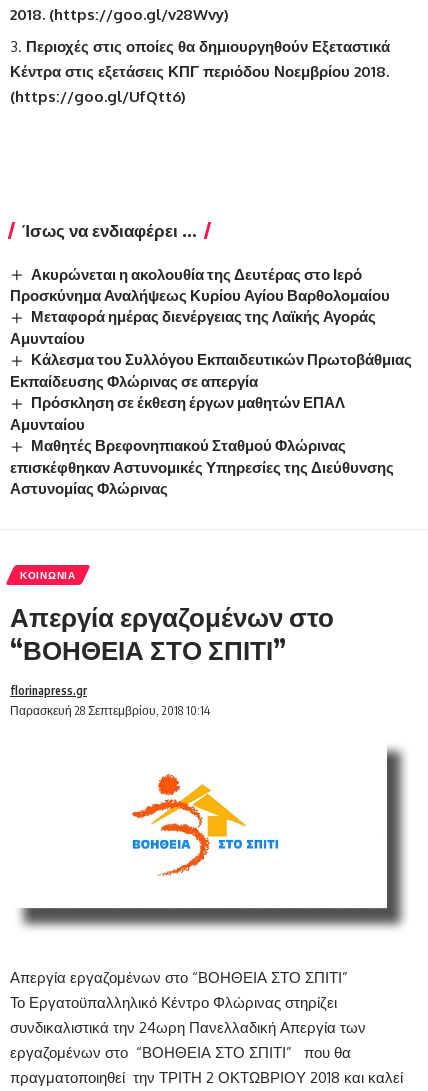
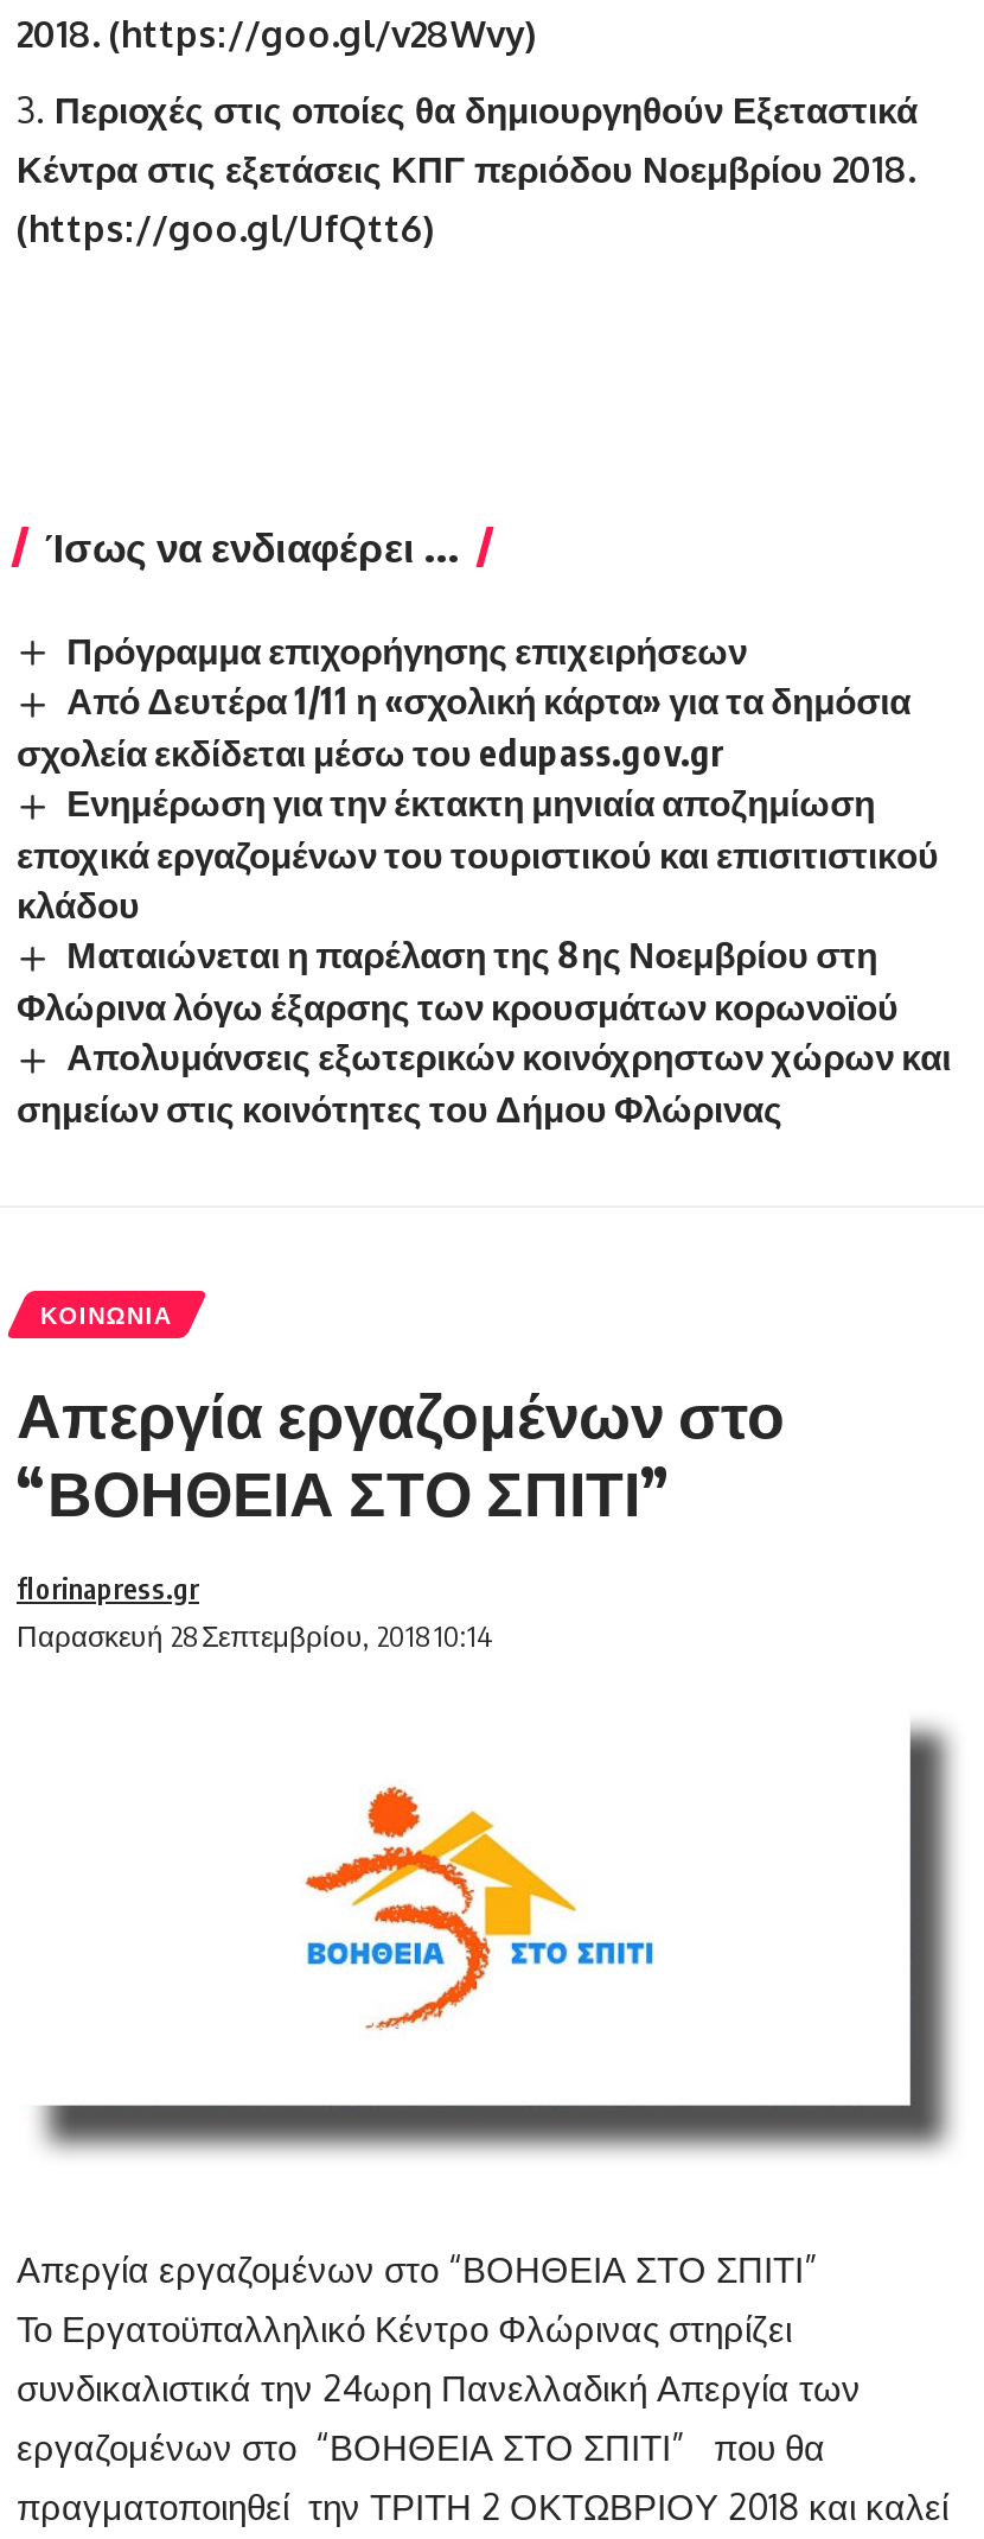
[10,264,412,497] Ακυρώνεται η ακολουθία της Δευτέρας στο Ιερό | Προσκύνημα Αναλήψεως Κυρίου Αγίου Βαρθολομαίου | Μεταφορά ημέρας διενέργειας της Λαϊκής Αγοράς | Αμυνταίου | Κάλεσμα του Συλλόγου Εκπαιδευτικών Πρωτοβάθμιας | Εκπαίδευσης Φλώρινας σε απεργία | Πρόσκληση σε έκθεση έργων μαθητών ΕΠΑΛ | Αμυνταίου | Μαθητές Βρεφονηπιακού Σταθμού Φλώρινας | επισκέφθηκαν Αστυνομικές Υπηρεσίες της Διεύθυνσης | Αστυνομίας Φλώρινας -> [17,628,951,1129] Πρόγραμμα επιχορήγησης επιχειρήσεων | Από Δευτέρα 1/11 η «σχολική κάρτα» για τα δημόσια | σχολεία εκδίδεται μέσω του edupass.gov.gr | Ενημέρωση για την έκτακτη μηνιαία αποζημίωση | εποχικά εργαζομένων του τουριστικού και επισιτιστικού | κλάδου | Ματαιώνεται η παρέλαση της 8ης Νοεμβρίου στη | Φλώρινα λόγω έξαρσης των κρουσμάτων κορωνοϊού | Απολυμάνσεις εξωτερικών κοινόχρηστων χώρων και | σημείων στις κοινότητες του Δήμου Φλώρινας

